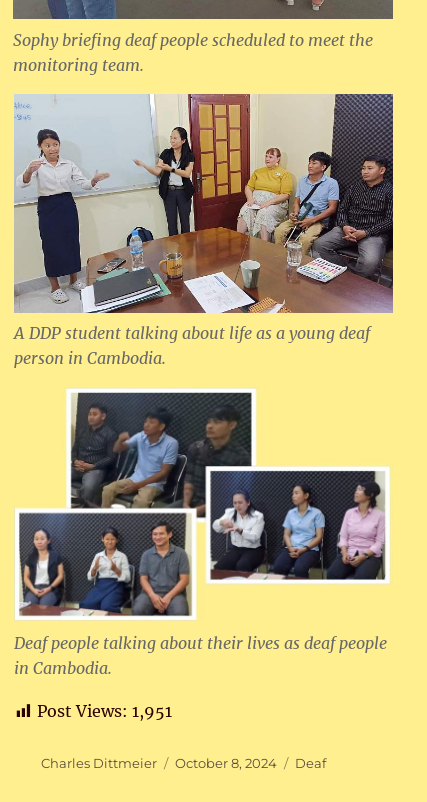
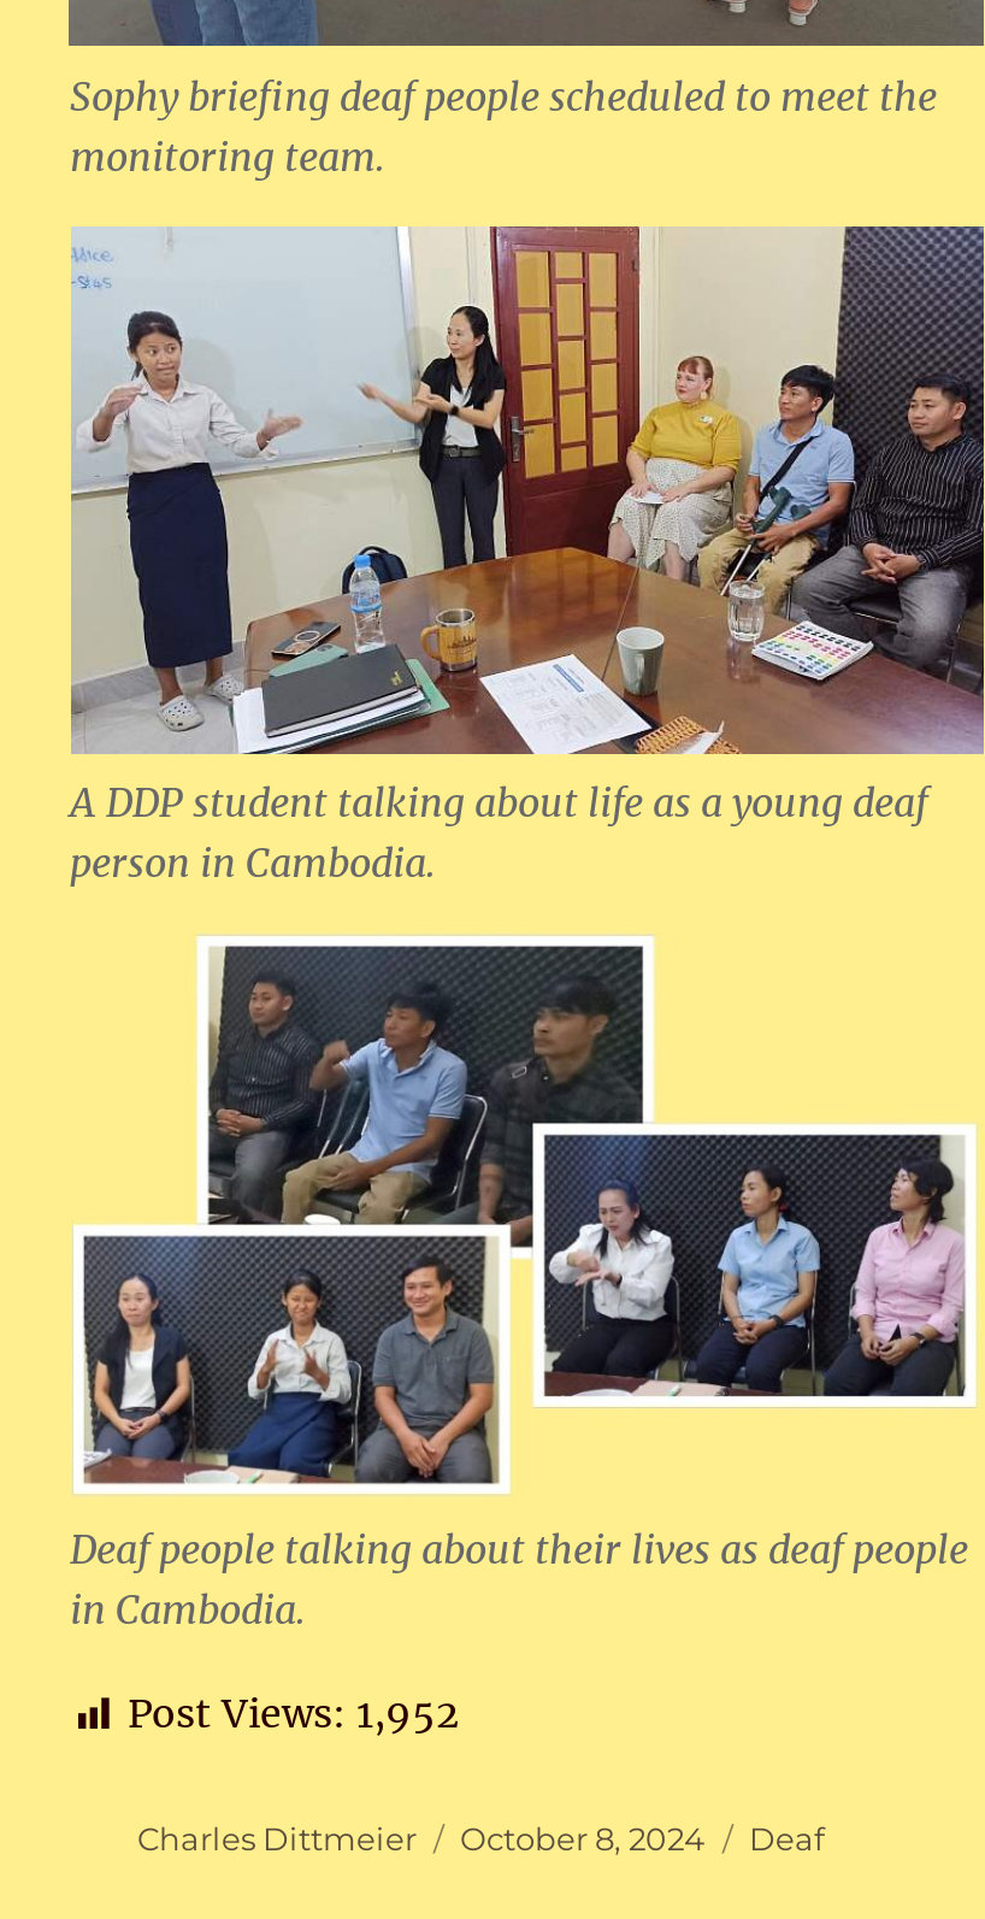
[37,701,172,721] Post Views: 1,951 -> [128,1689,460,1737] Post Views: 1,952

